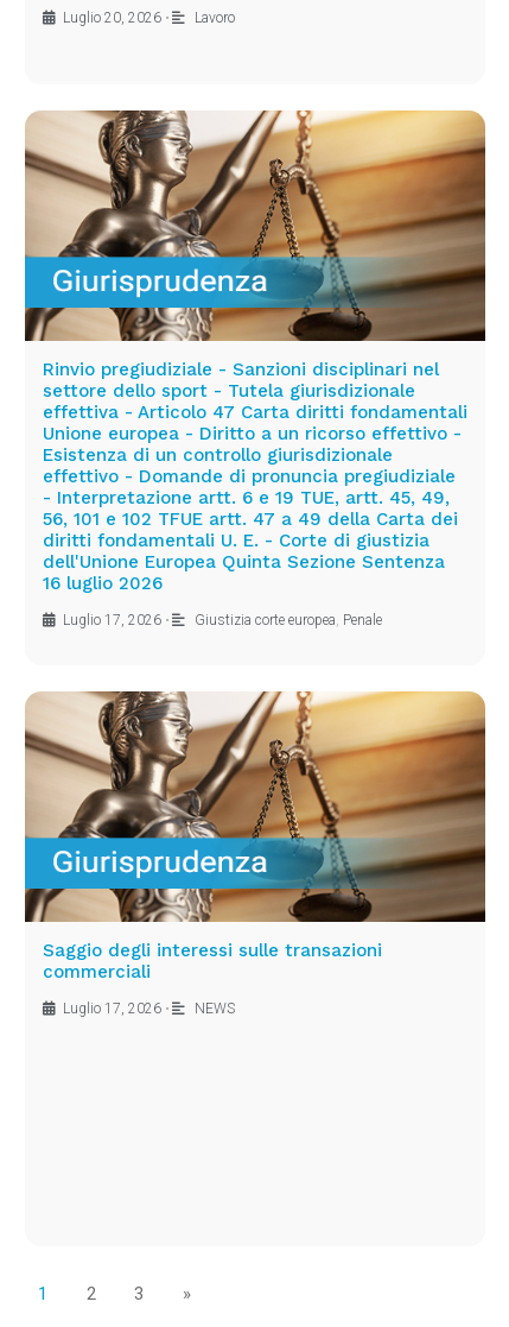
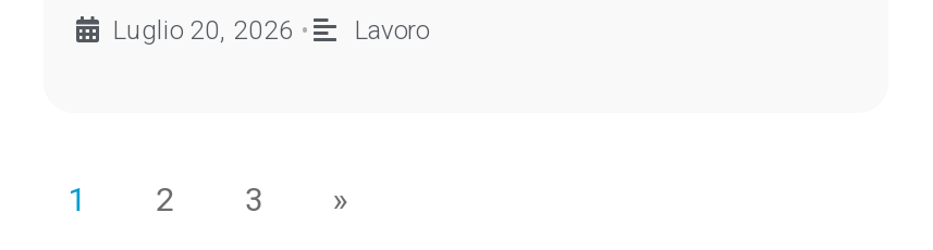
[24,109,486,628] [image] | Rinvio pregiudiziale - Sanzioni disciplinari nel | settore dello sport - Tutela giurisdizionale | effettiva - Articolo 47 Carta diritti fondamentali | Unione europea - Diritto a un ricorso effettivo - | Esistenza di un controllo giurisdizionale | effettivo - Domande di pronuncia pregiudiziale | - Interpretazione artt. 6 e 19 TUE, artt. 45, 49, | 56, 101 e 102 TFUE artt. 47 a 49 della Carta dei | diritti fondamentali U. E. - Corte di giustizia | dell'Unione Europea Quinta Sezione Sentenza | 16 luglio 2026 | Luglio 17, 2026 • | Giustizia corte europea, Penale -> none
[24,690,486,1017] [image] | Saggio degli interessi sulle transazioni | commerciali | Luglio 17, 2026 • | NEWS -> none

